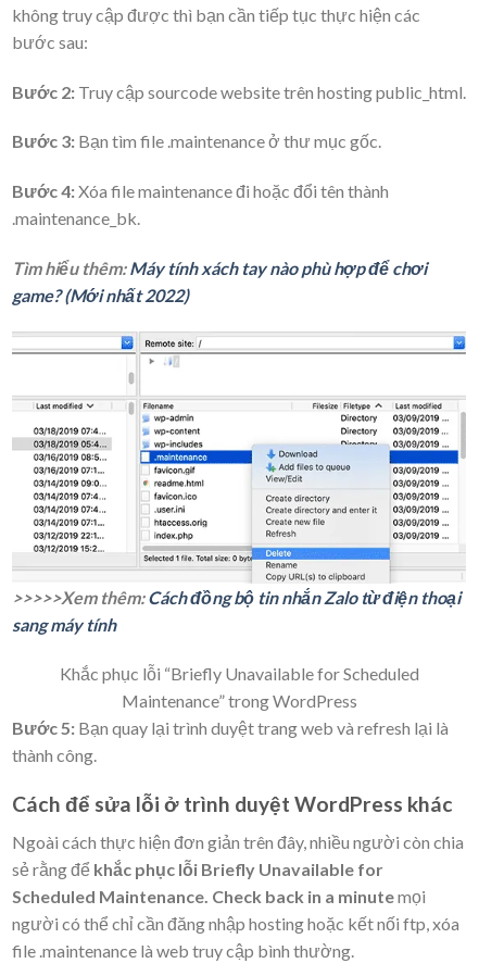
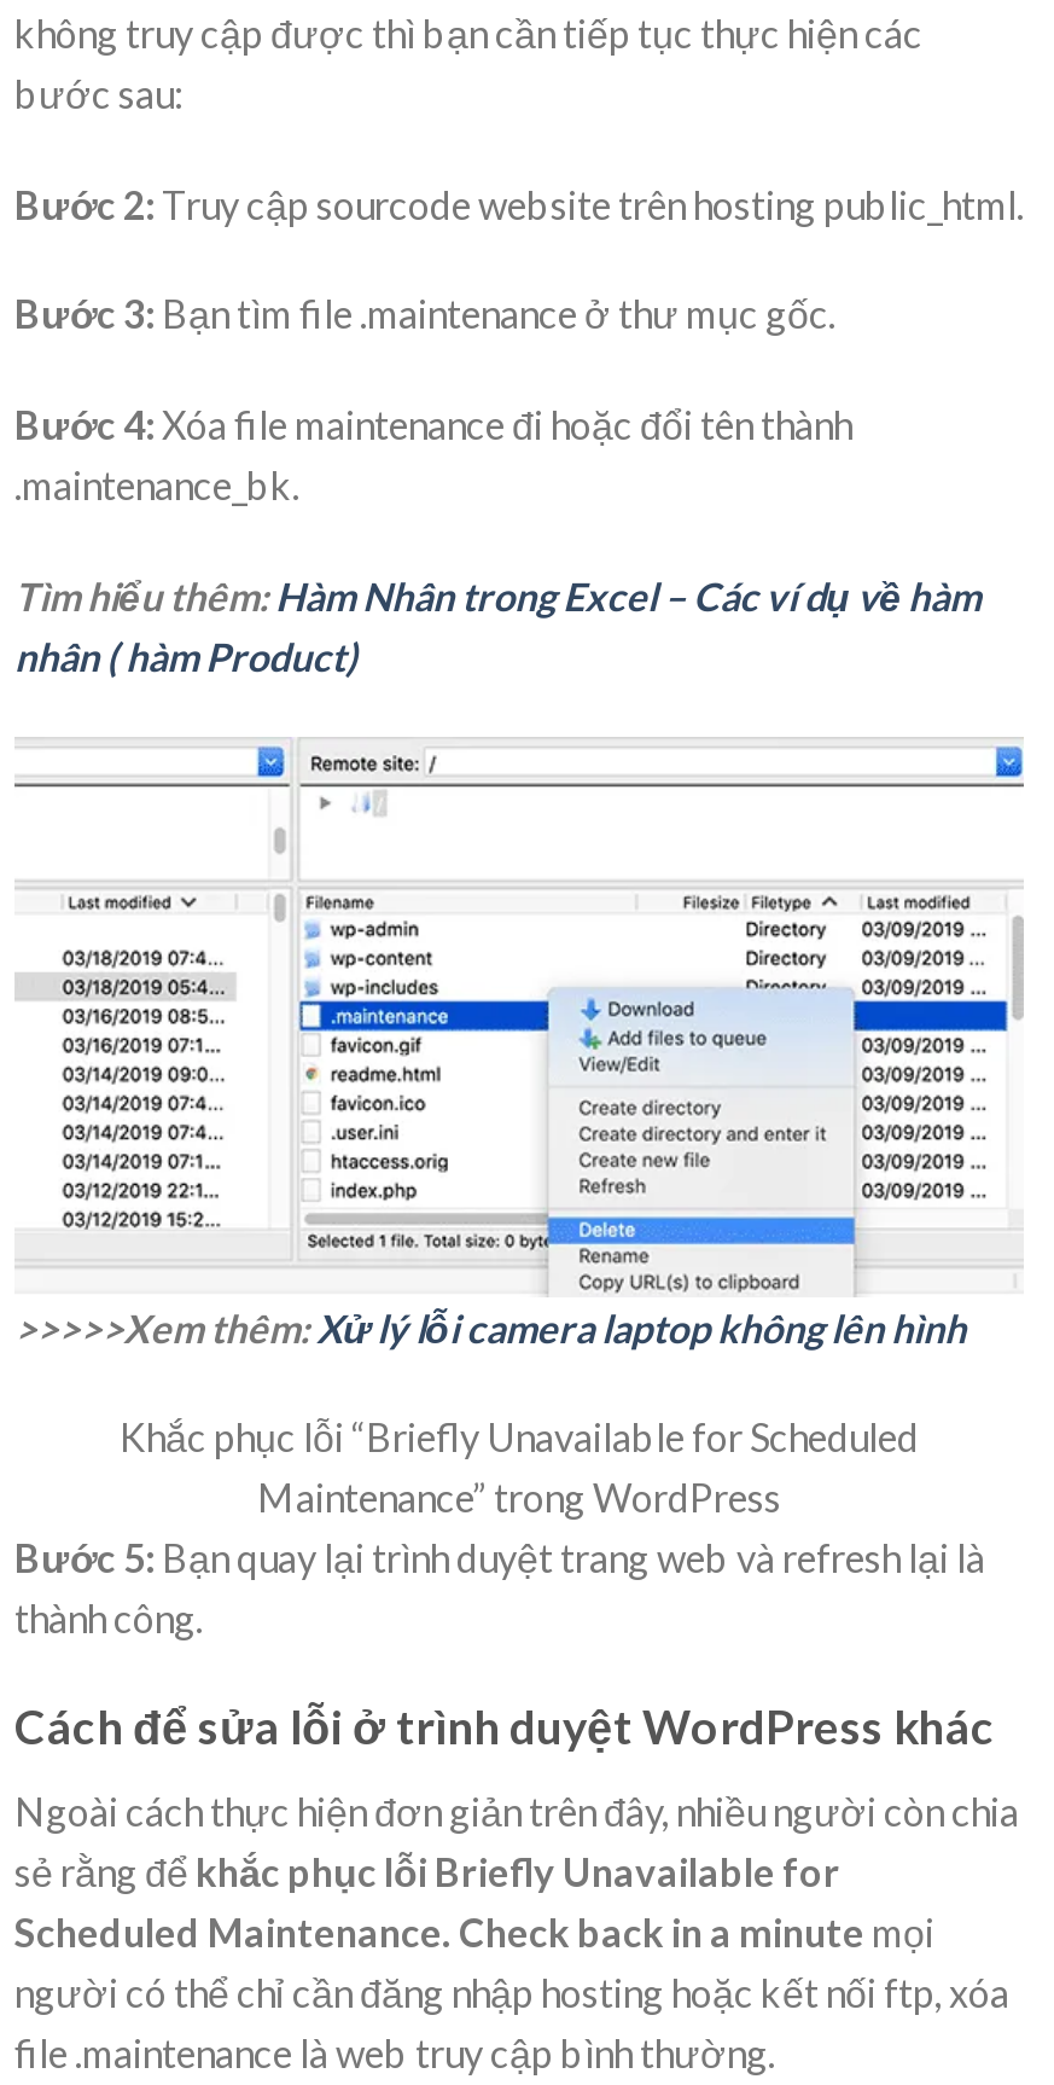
[12,258,427,305] Tìm hiểu thêm: Máy tính xách tay nào phù hợp để chơi | game? (Mới nhất 2022) -> [14,573,980,679] Tìm hiểu thêm: Hàm Nhân trong Excel – Các ví dụ về hàm | nhân ( hàm Product)
[12,586,461,634] >>>>>Xem thêm: Cách đồng bộ tin nhắn Zalo từ điện thoại | sang máy tính -> [14,1304,966,1350] >>>>>Xem thêm: Xử lý lỗi camera laptop không lên hình

